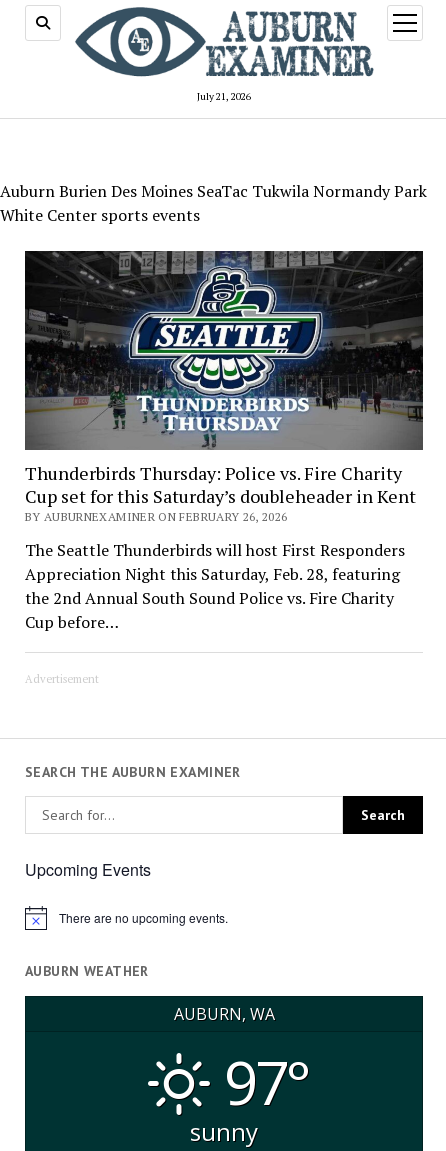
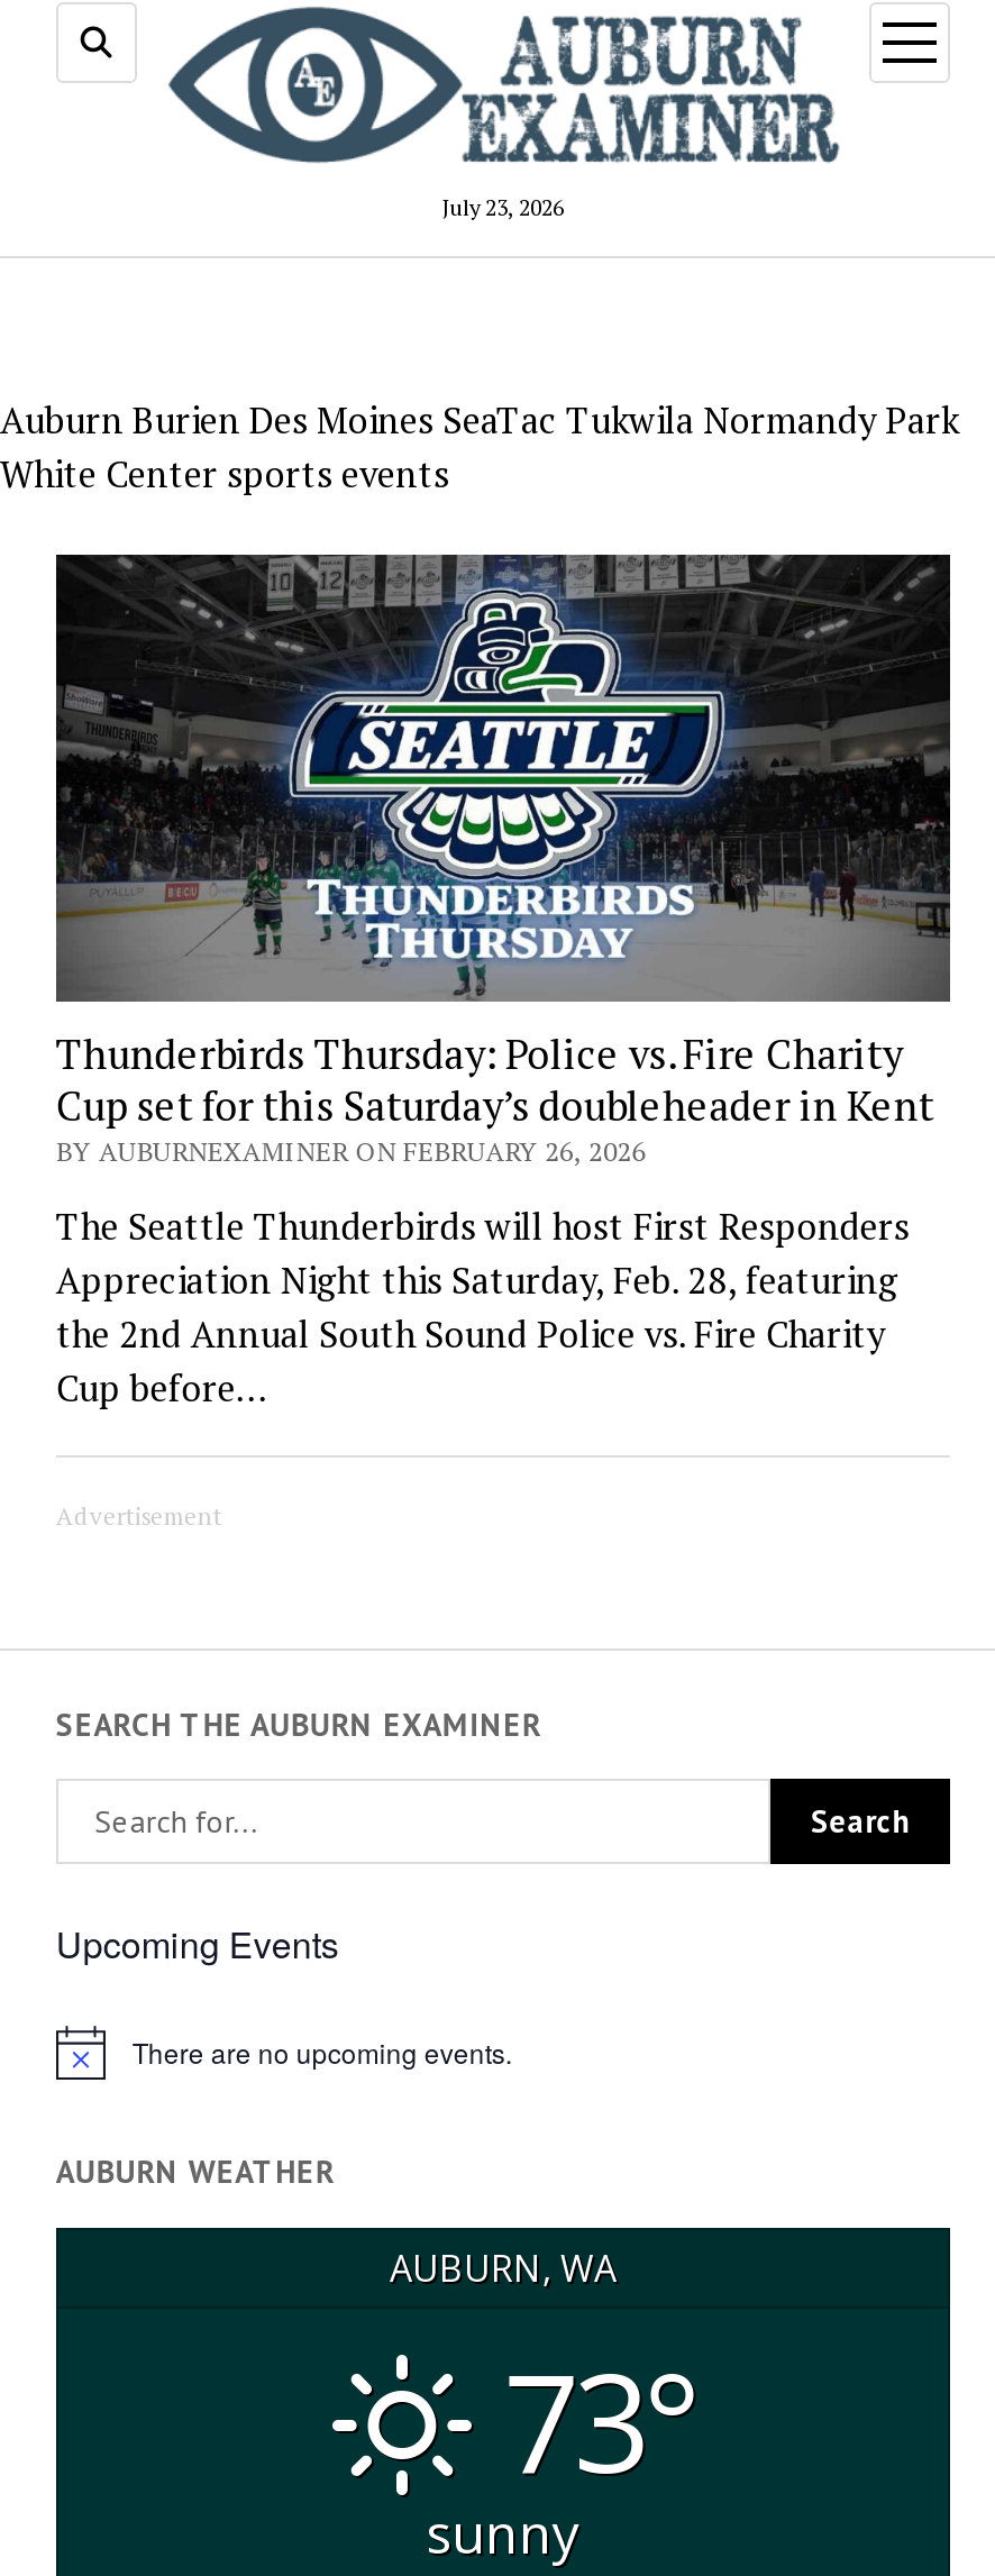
[197,89,251,102] July 21, 2026 -> [442,192,564,221] July 23, 2026
[224,1041,308,1123] 97° -> [504,2329,692,2513] 73°

